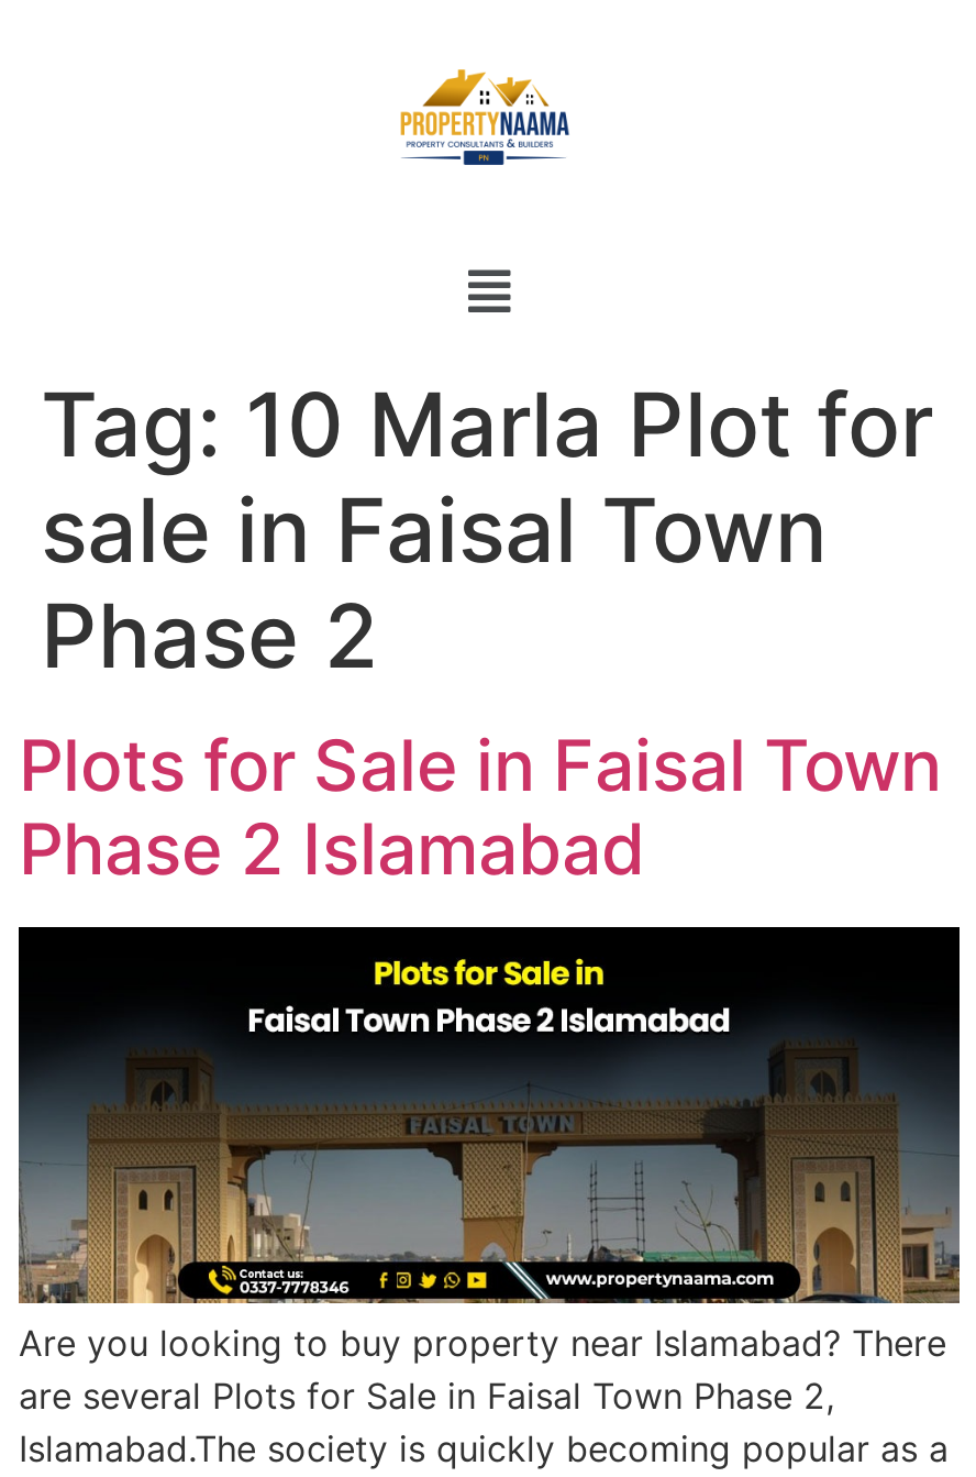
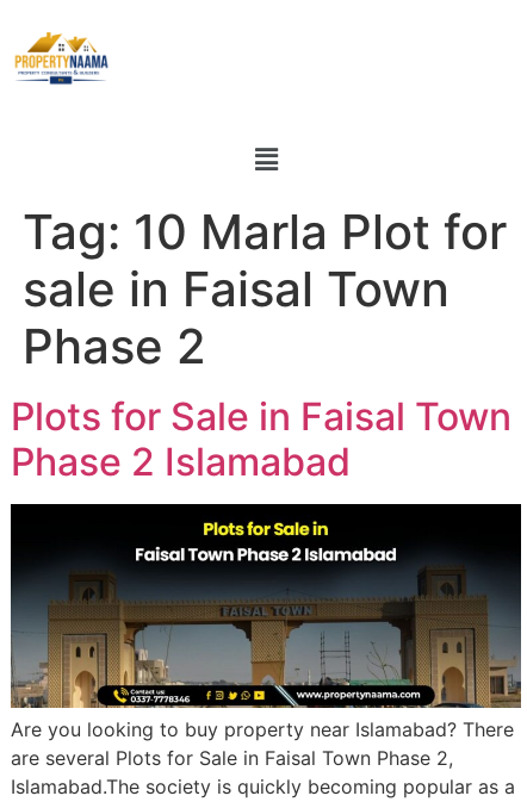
none -> [14,31,108,86] [image]
[399,67,570,168] [image] -> none

